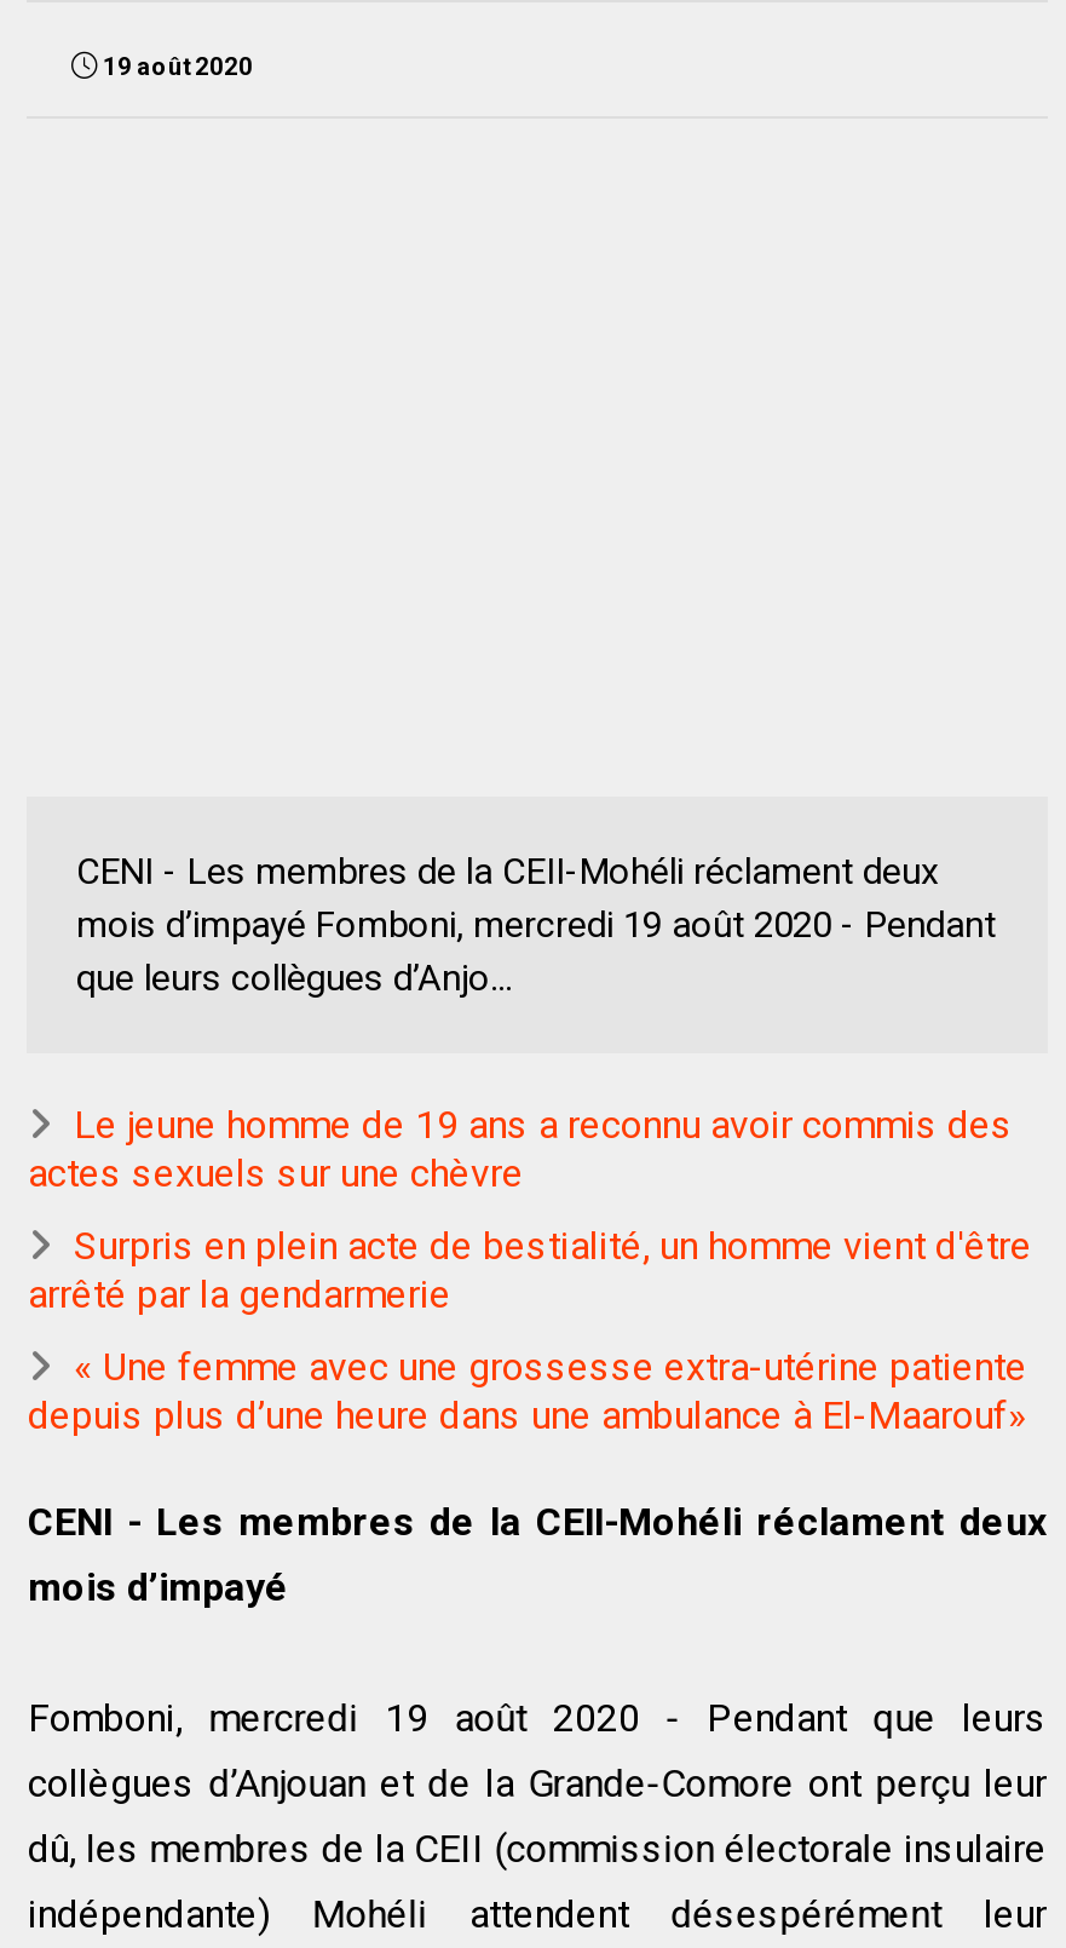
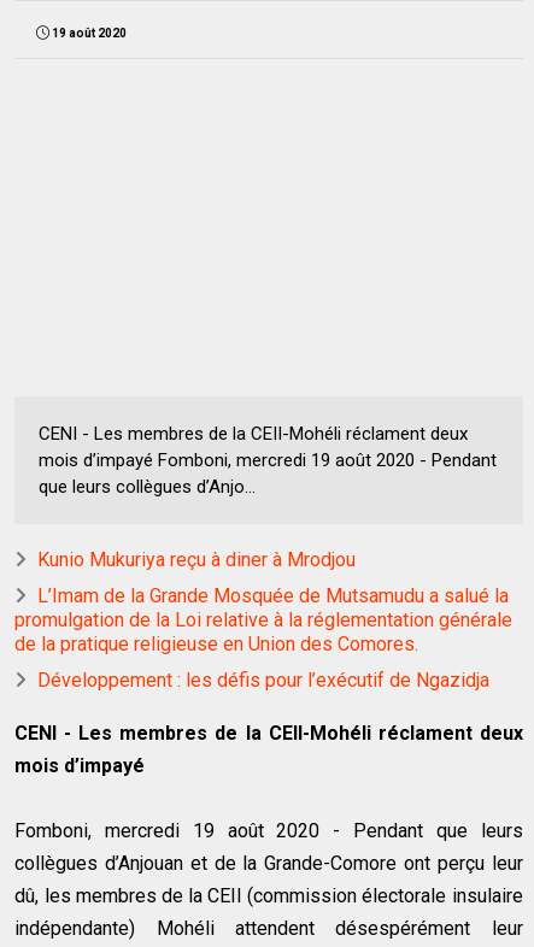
[28,1101,1013,1196] Le jeune homme de 19 ans a reconnu avoir commis des | actes sexuels sur une chèvre -> [38,548,356,571] Kunio Mukuriya reçu à diner à Mrodjou
[28,1222,1032,1317] Surpris en plein acte de bestialité, un homme vient d'être | arrêté par la gendarmerie -> [15,584,513,655] L’Imam de la Grande Mosquée de Mutsamudu a salué la | promulgation de la Loi relative à la réglementation générale | de la pratique religieuse en Union des Comores.
[28,1343,1027,1438] « Une femme avec une grossesse extra-utérine patiente | depuis plus d’une heure dans une ambulance à El-Maarouf» -> [38,668,490,691] Développement : les défis pour l’exécutif de Ngazidja

